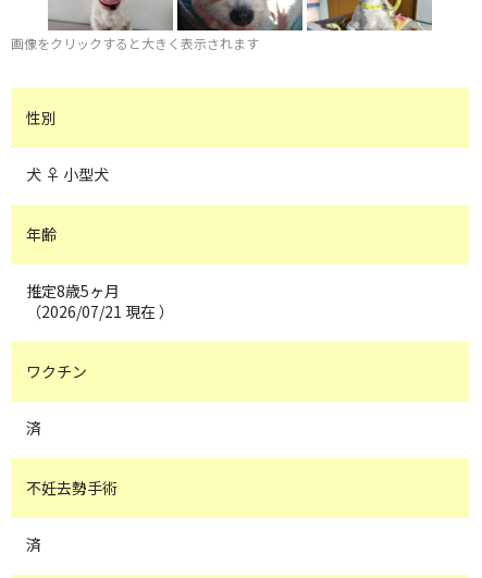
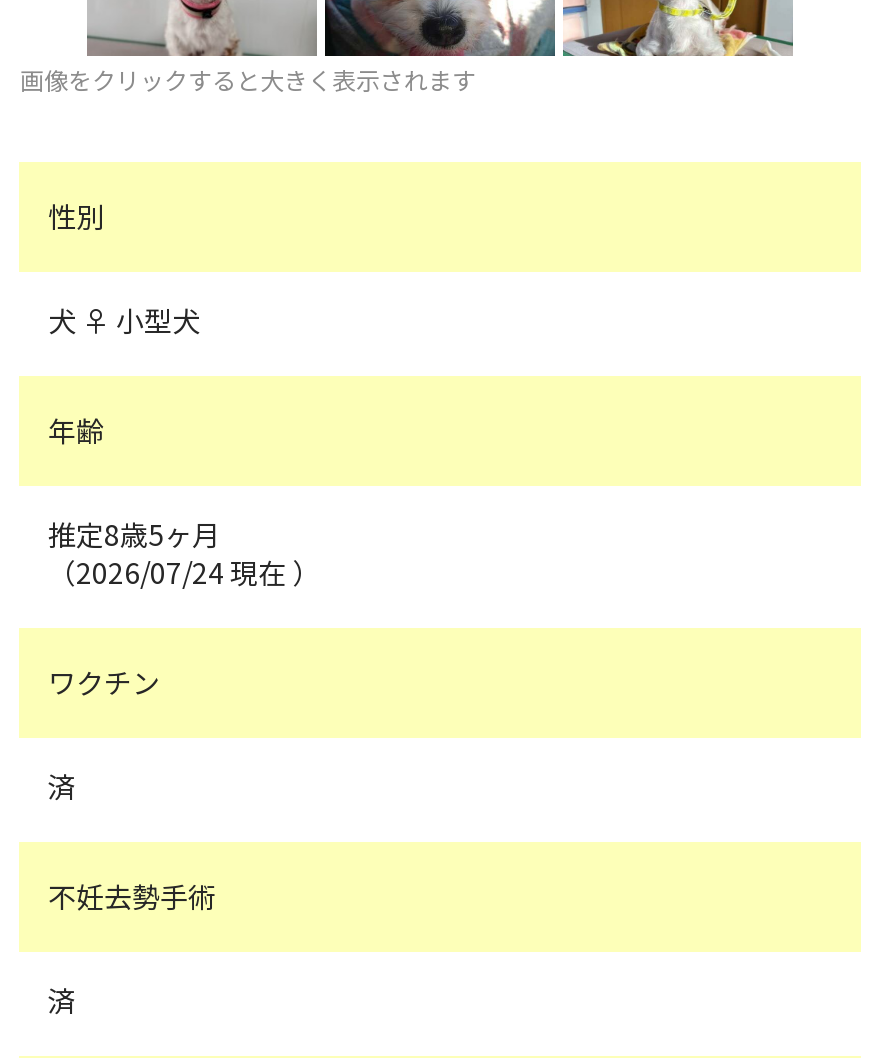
[27,300,175,322] （2026/07/21 現在 ） -> [48,552,320,592] （2026/07/24 現在 ）

